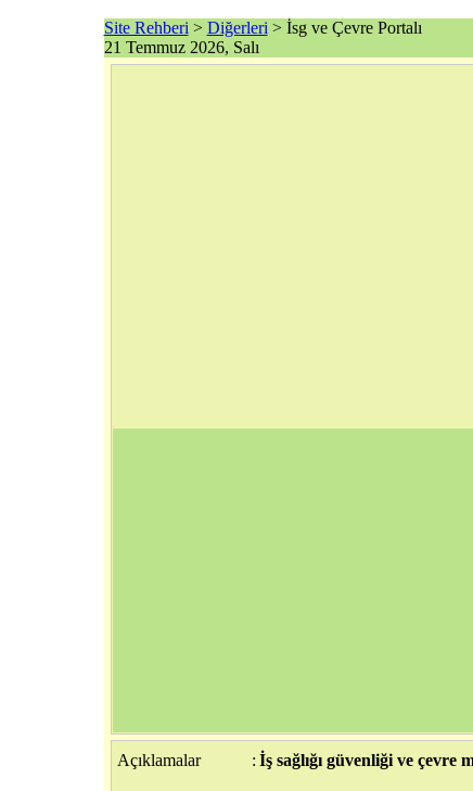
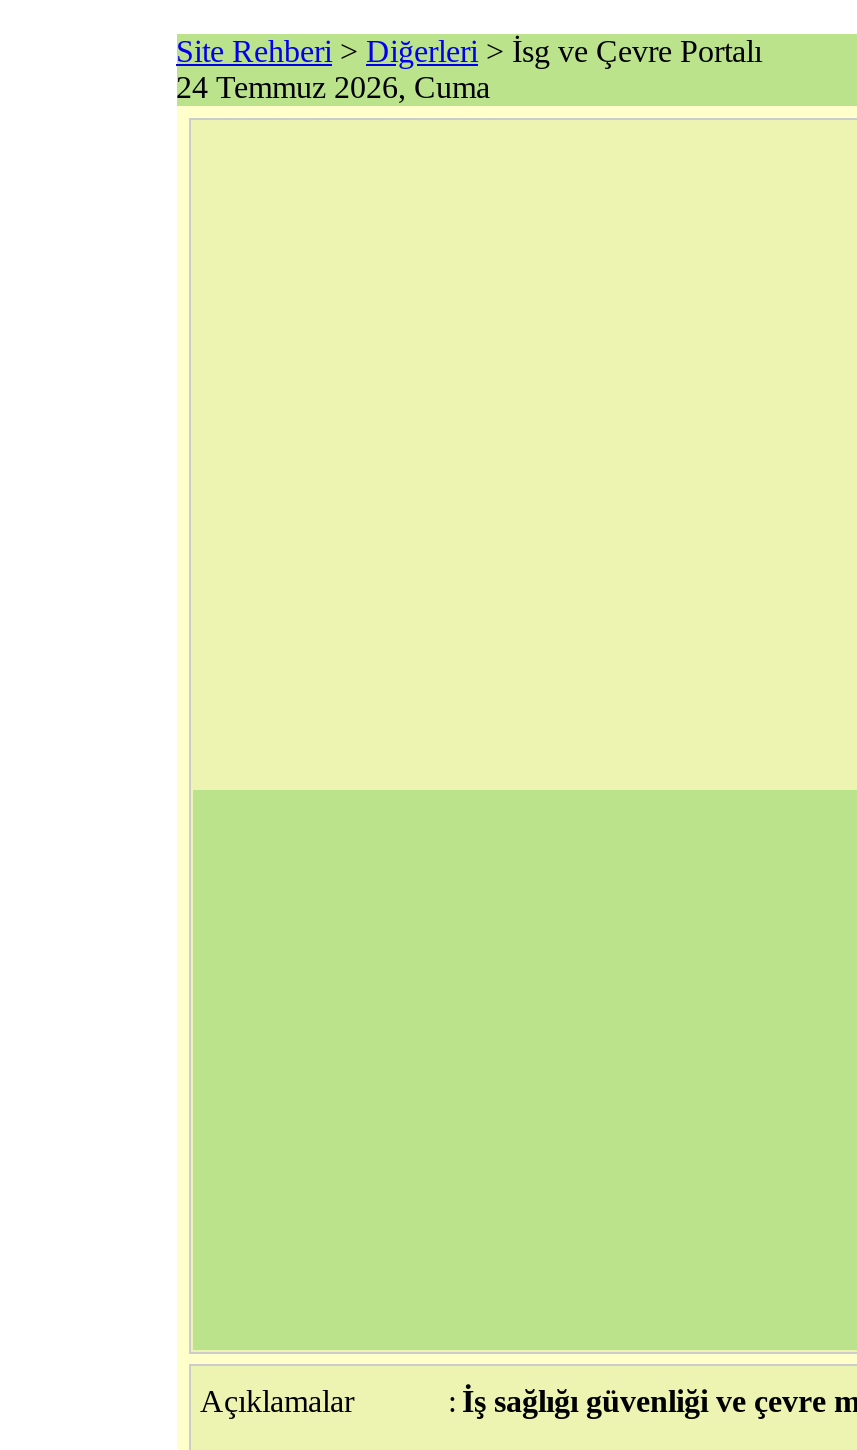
[104,38,259,56] 21 Temmuz 2026, Salı -> [176,70,490,104] 24 Temmuz 2026, Cuma

